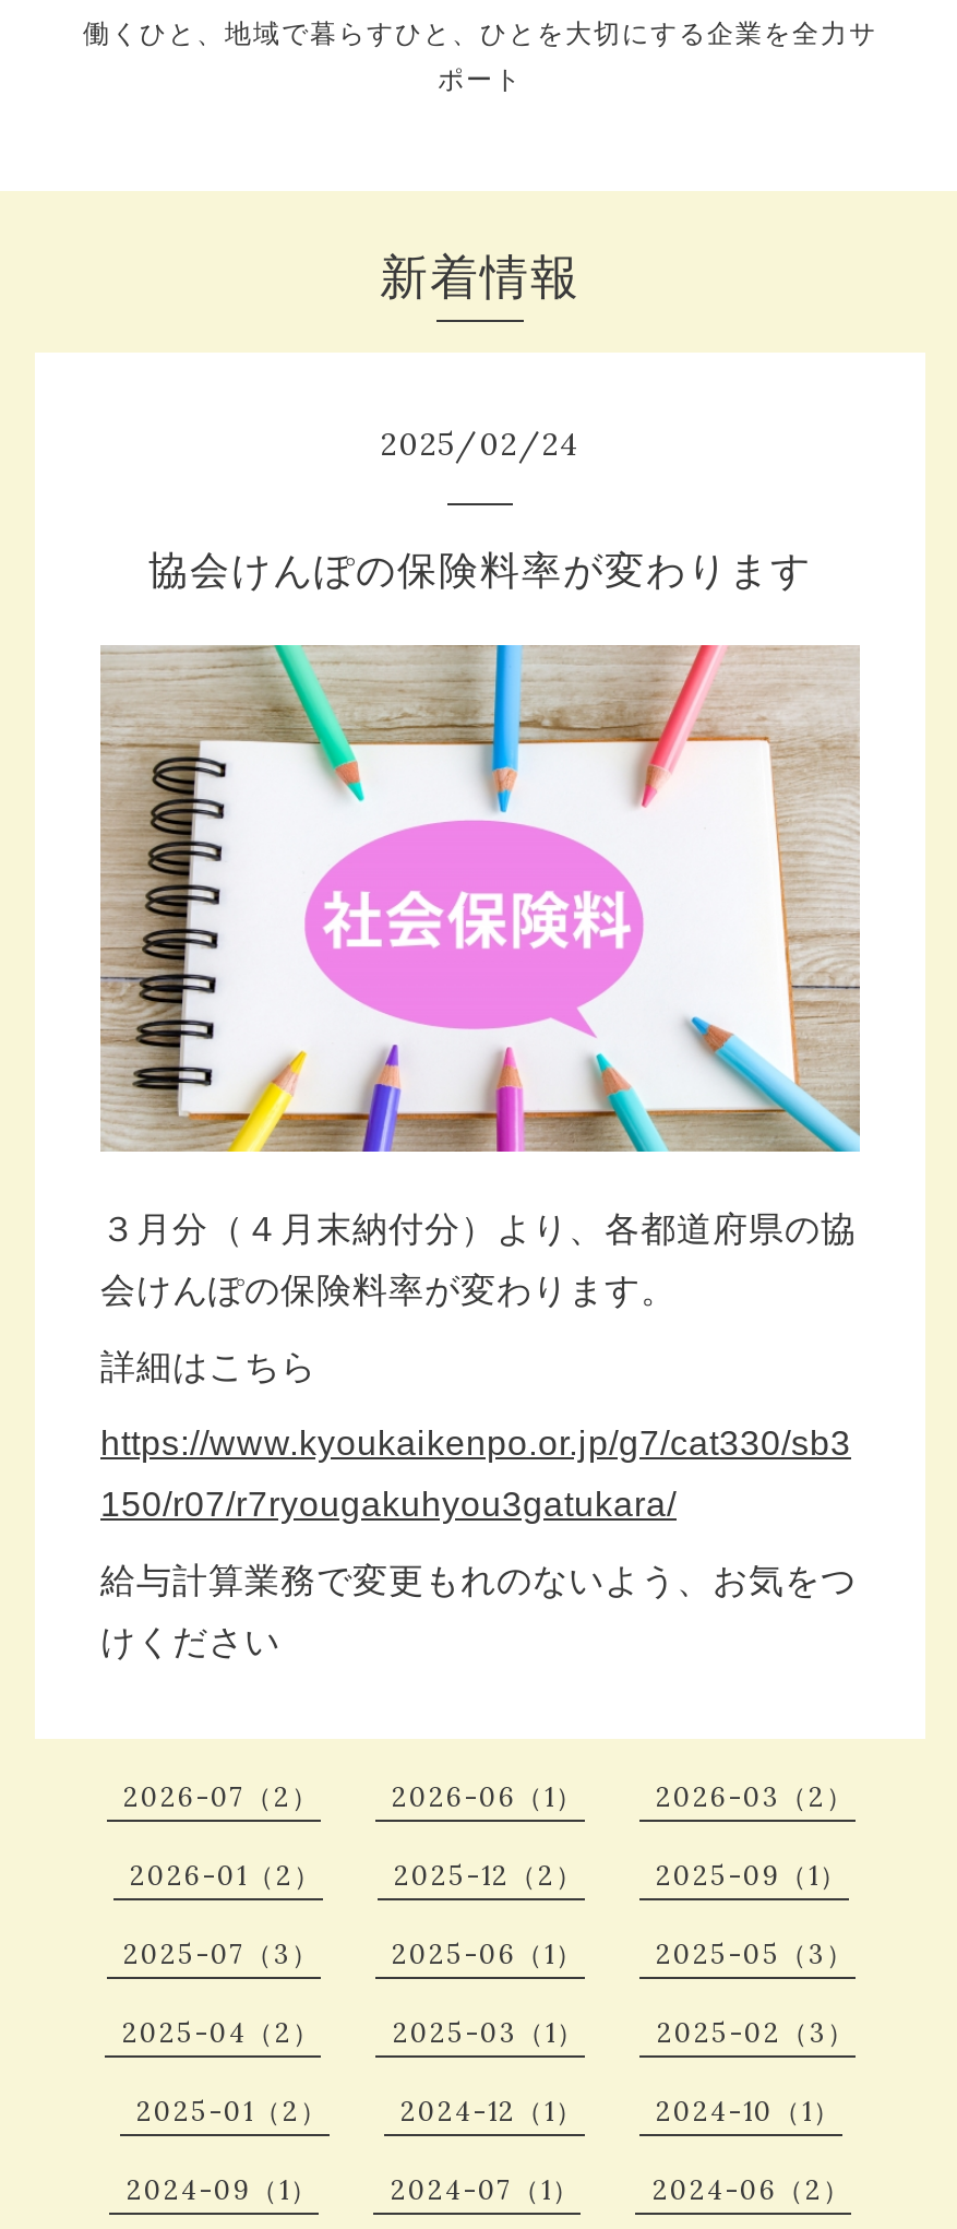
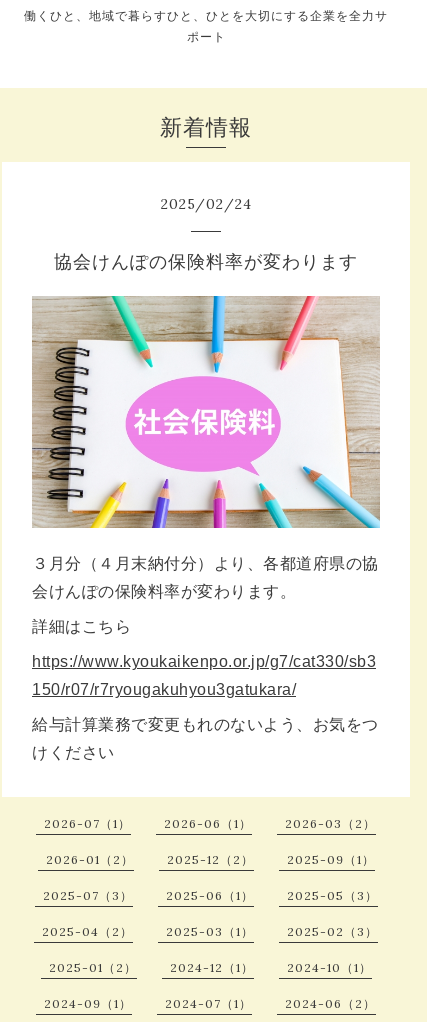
[123,1781,320,1814] 2026-07（2） -> [44,816,131,831] 2026-07（1）

